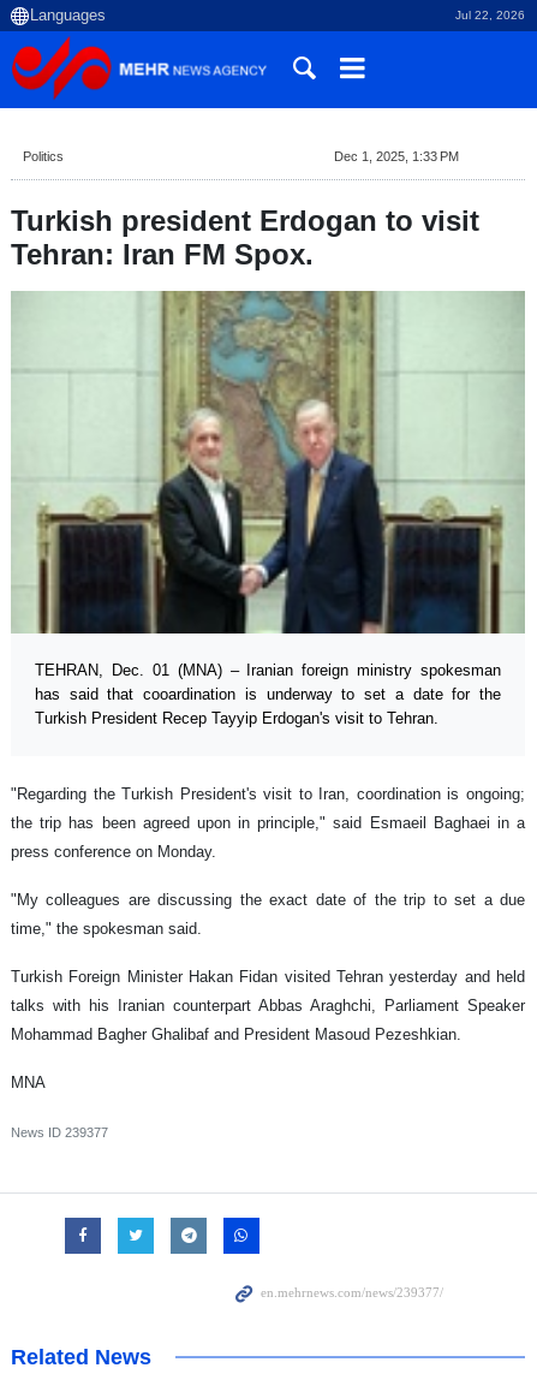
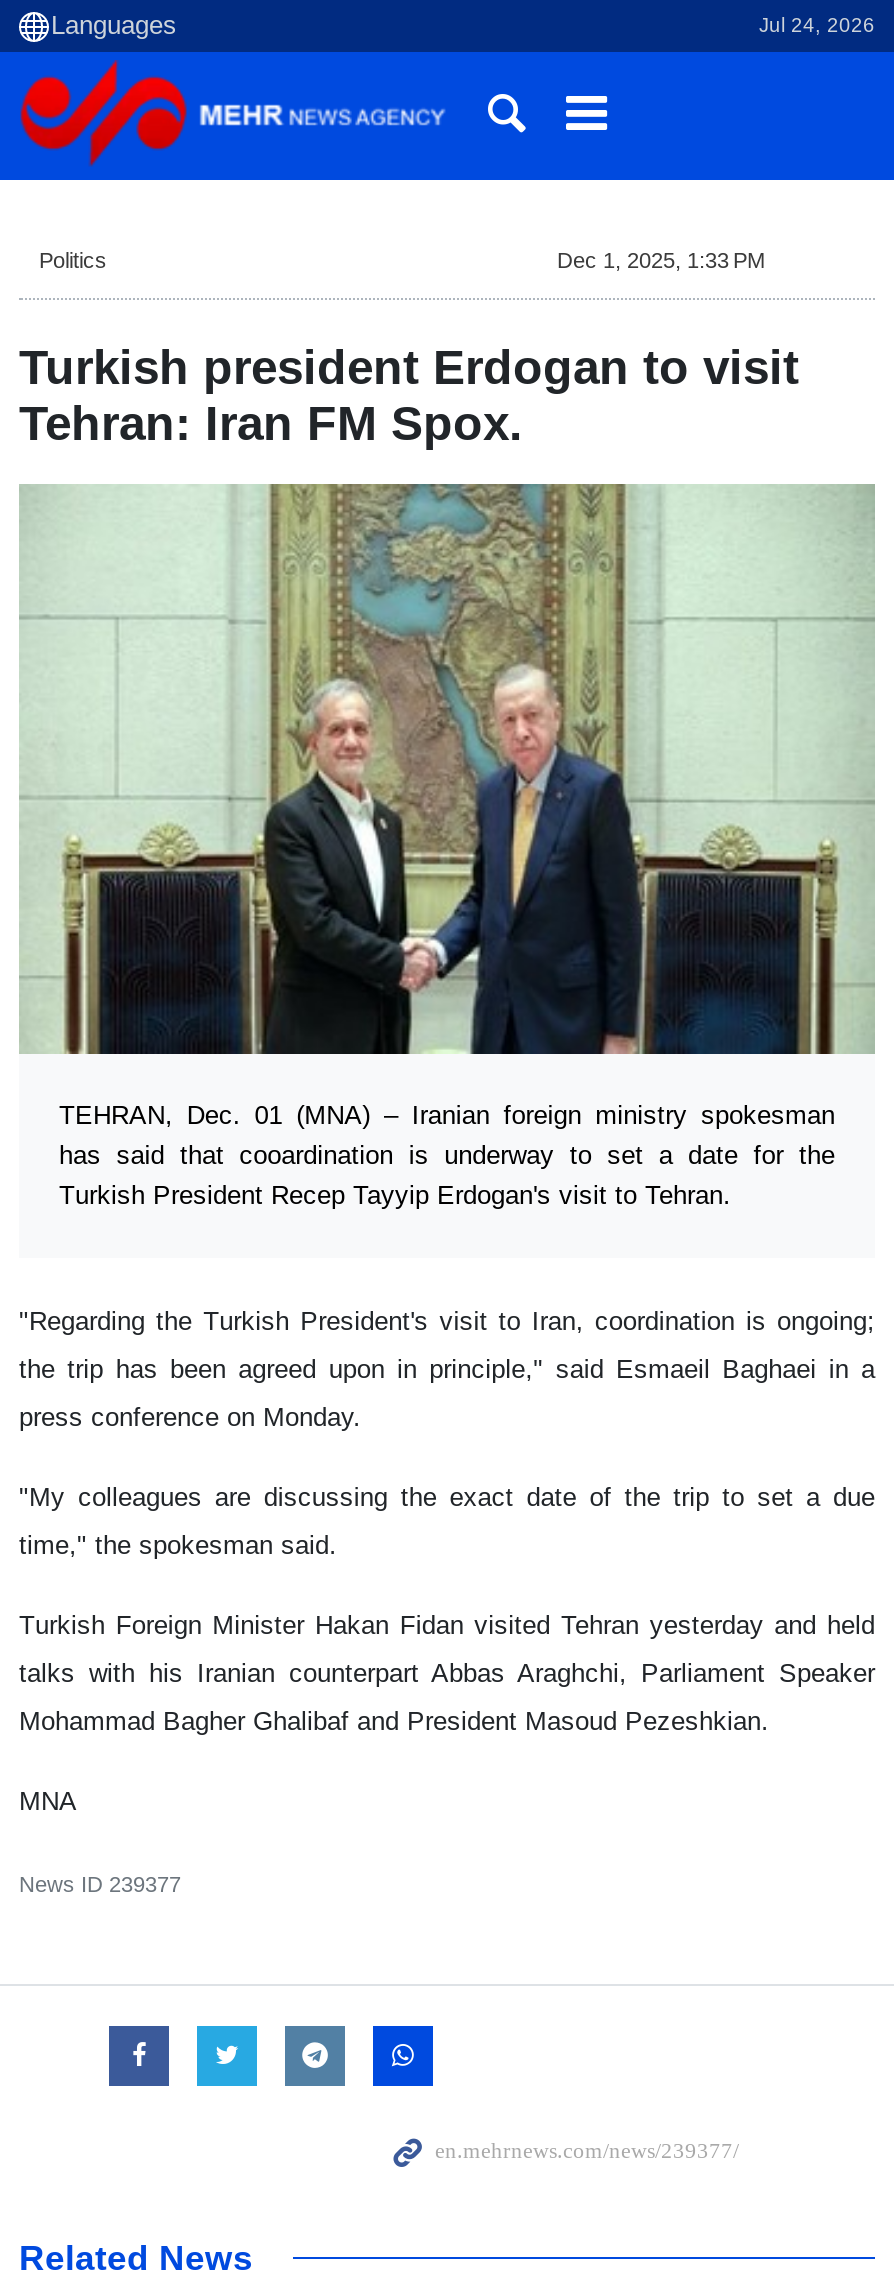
[455,8,525,22] Jul 22, 2026 -> [759,14,875,36] Jul 24, 2026

